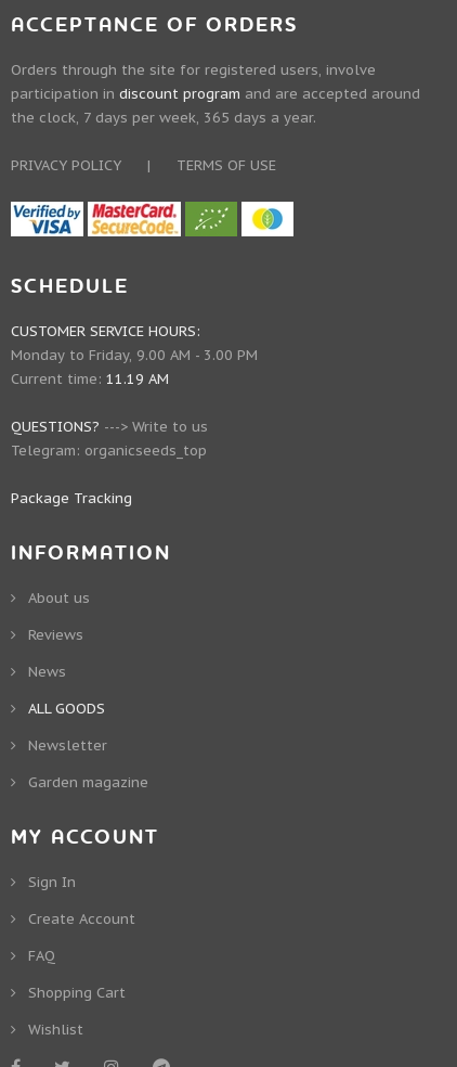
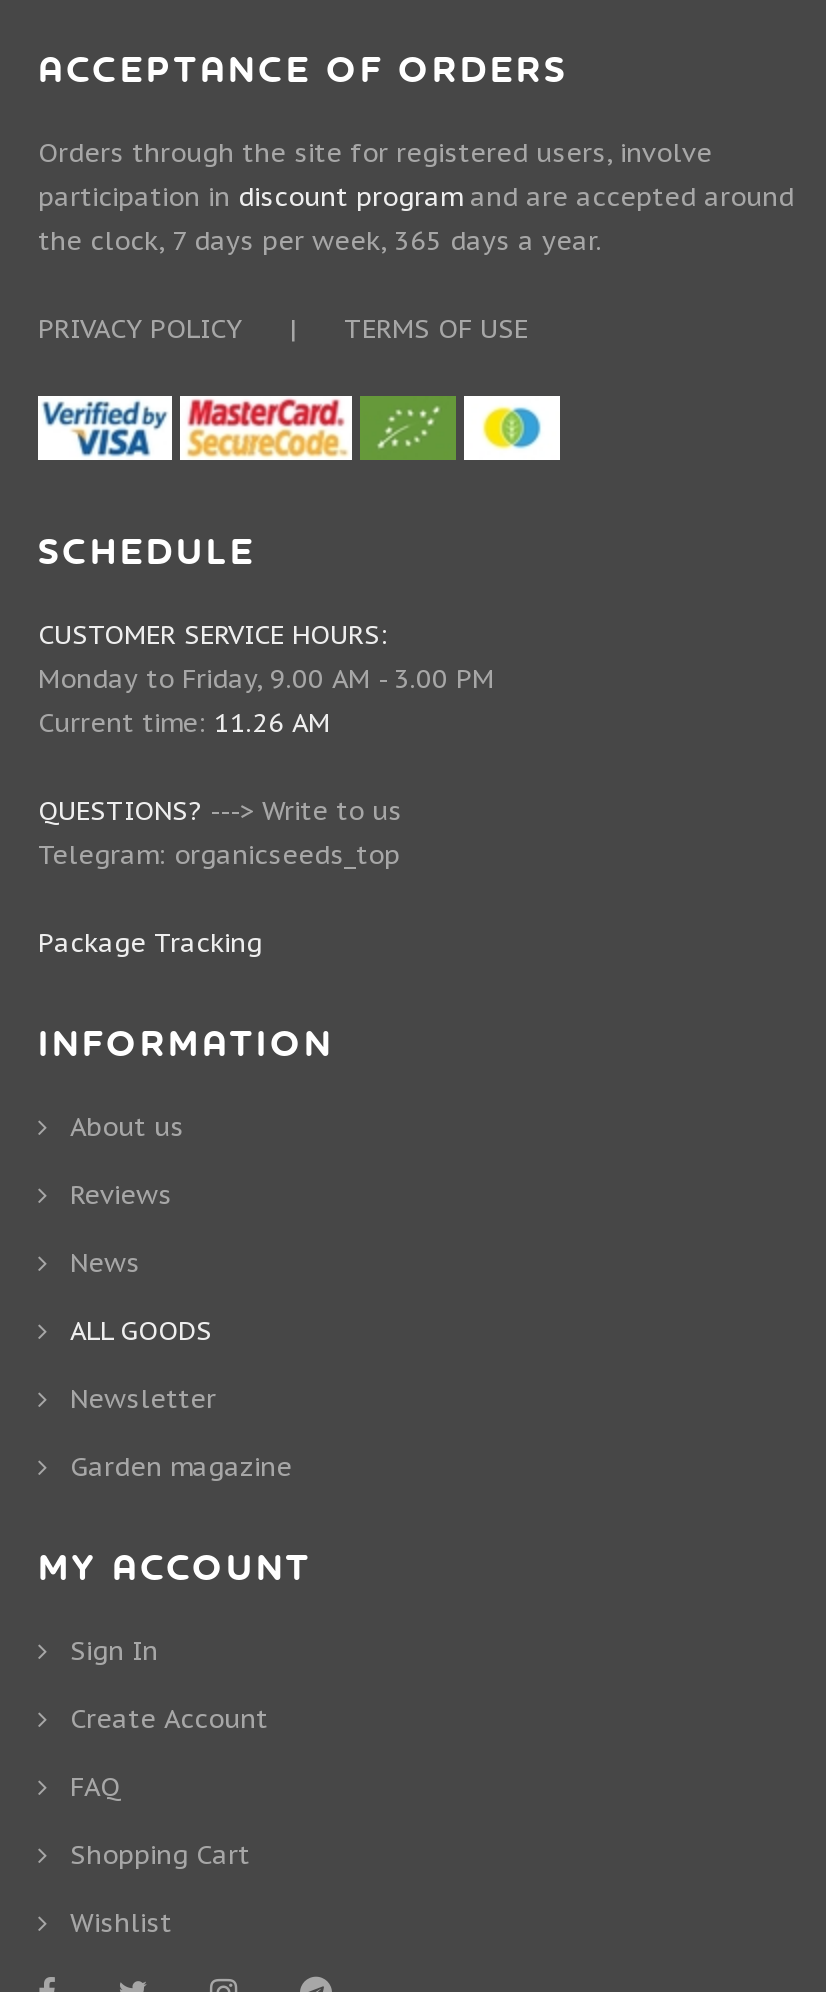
[11,370,169,389] Current time: 11.19 AM -> [38,707,330,741] Current time: 11.26 AM

